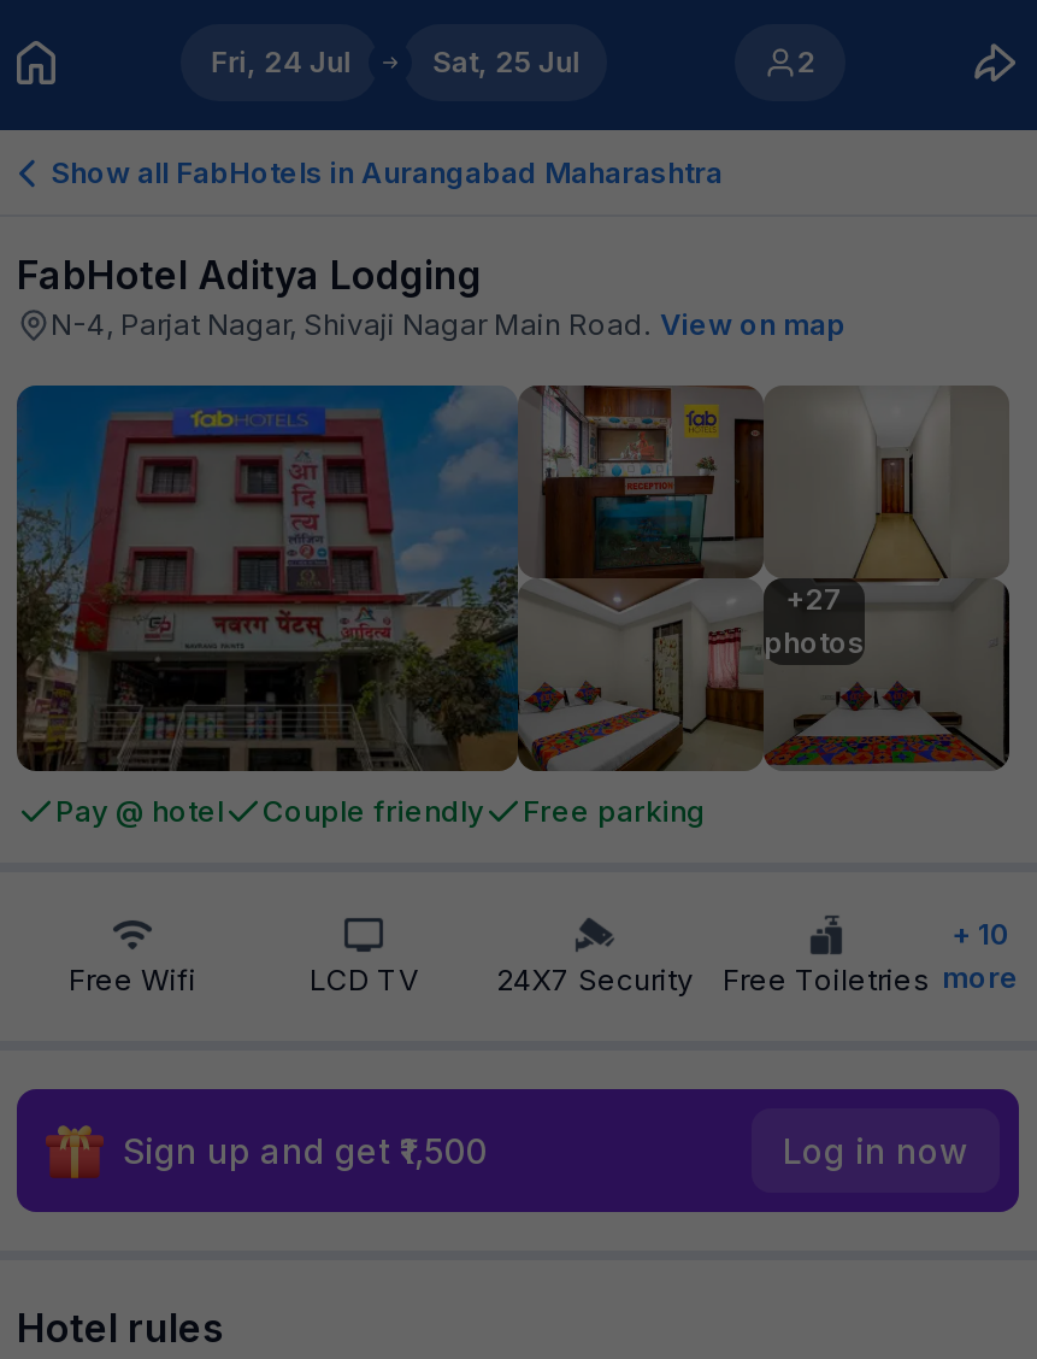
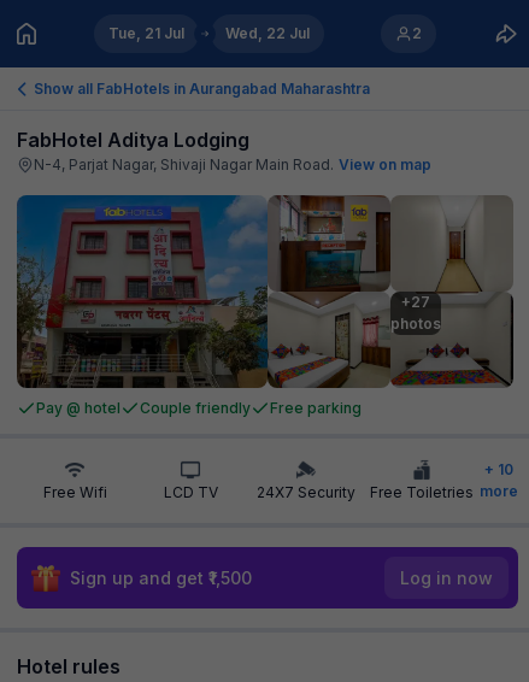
[210,43,350,80] Fri, 24 Jul -> [108,24,184,42] Tue, 21 Jul
[432,43,579,80] Sat, 25 Jul -> [225,24,309,42] Wed, 22 Jul

